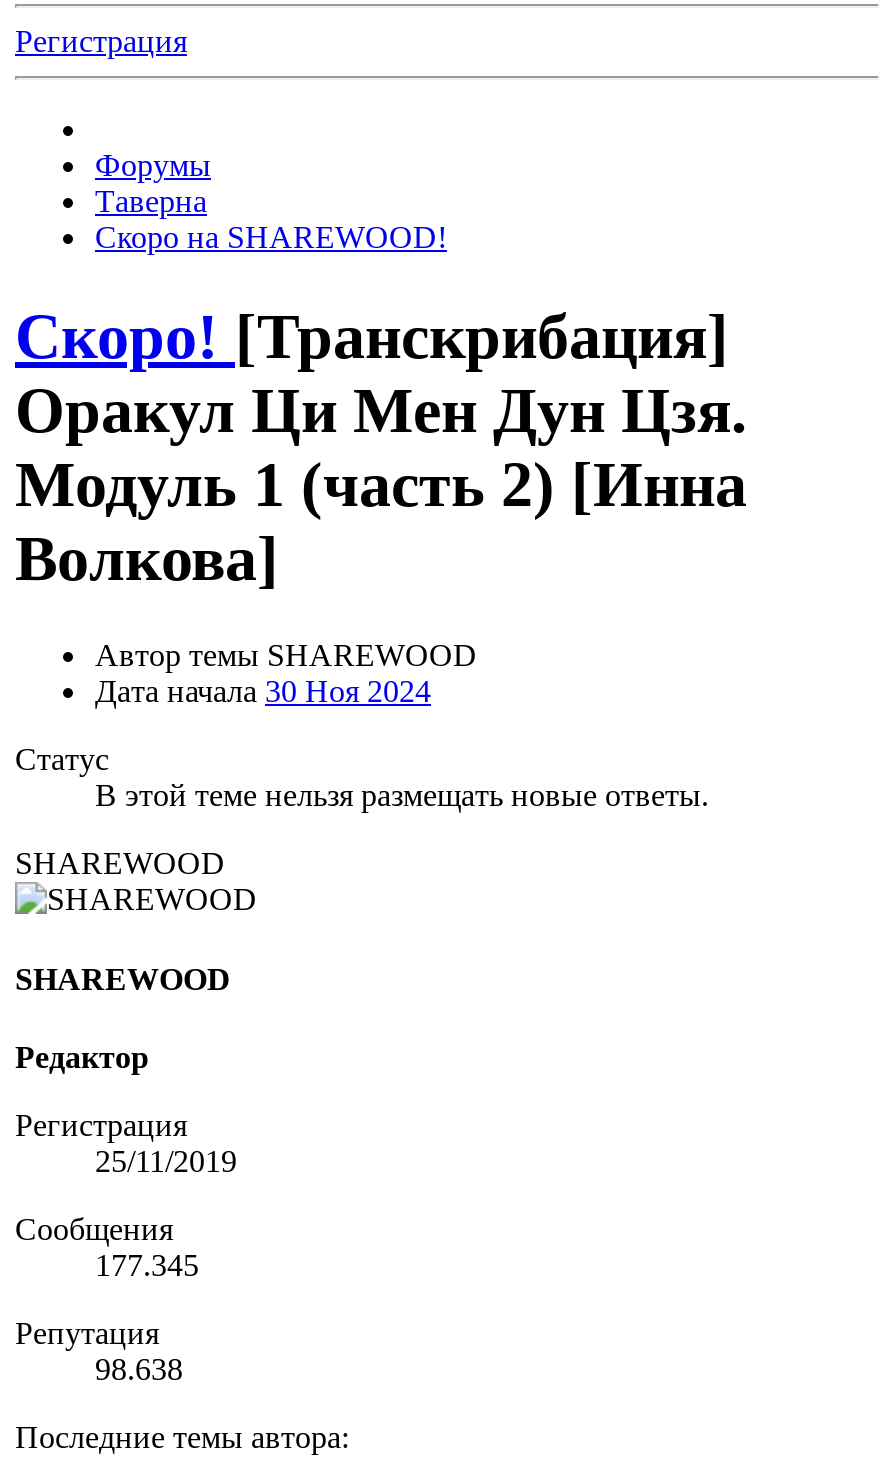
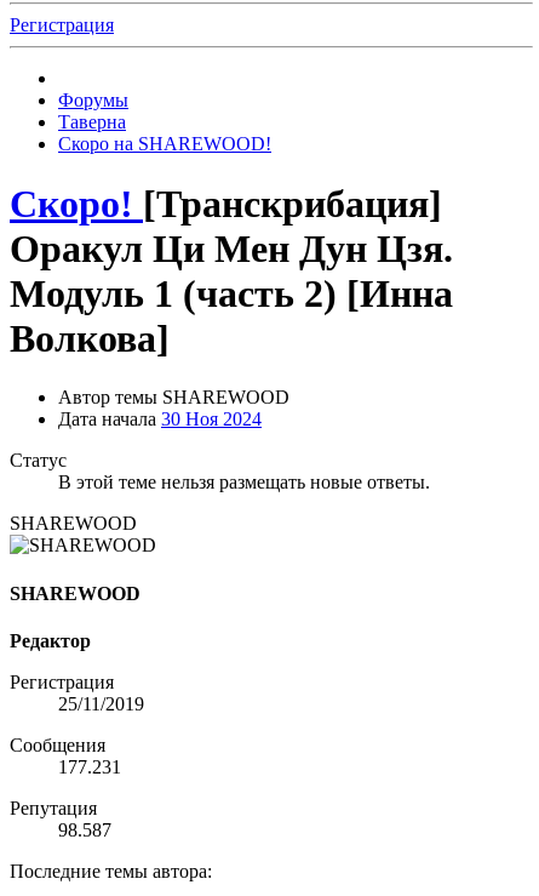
[95,1248,199,1282] 177.345 -> [58,756,121,777] 177.231
[95,1352,183,1386] 98.638 -> [58,819,111,840] 98.587

